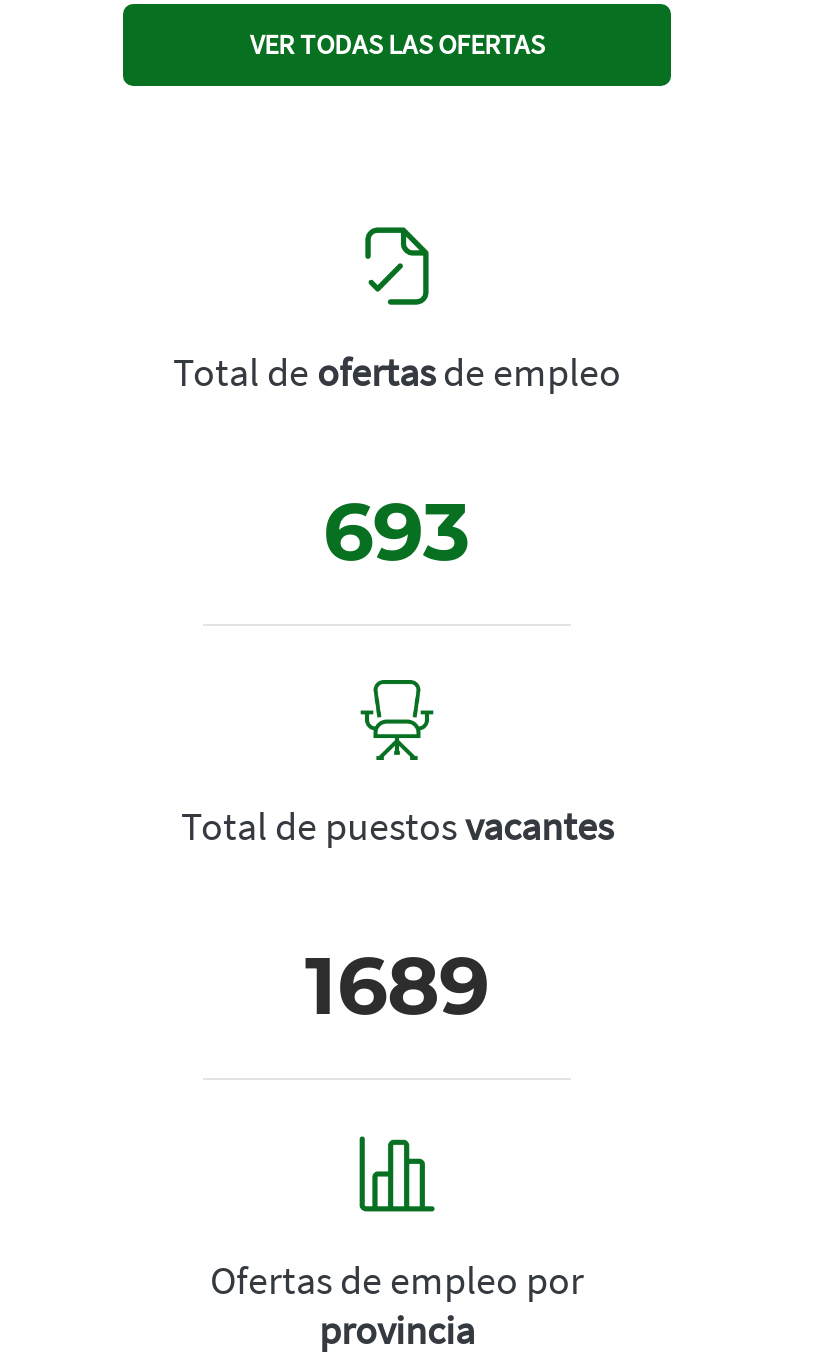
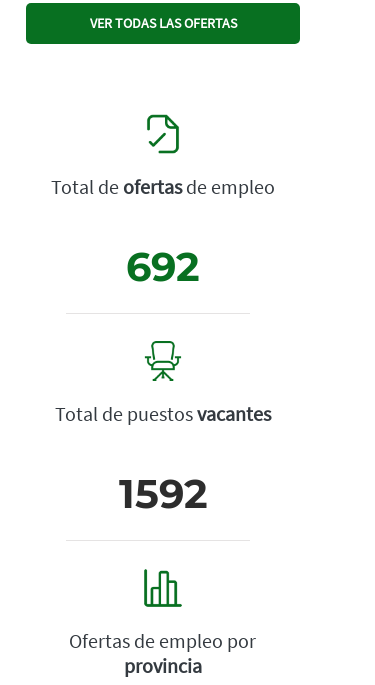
[323,481,471,579] 693 -> [126,242,200,291] 692
[305,935,489,1033] 1689 -> [118,469,207,518] 1592

